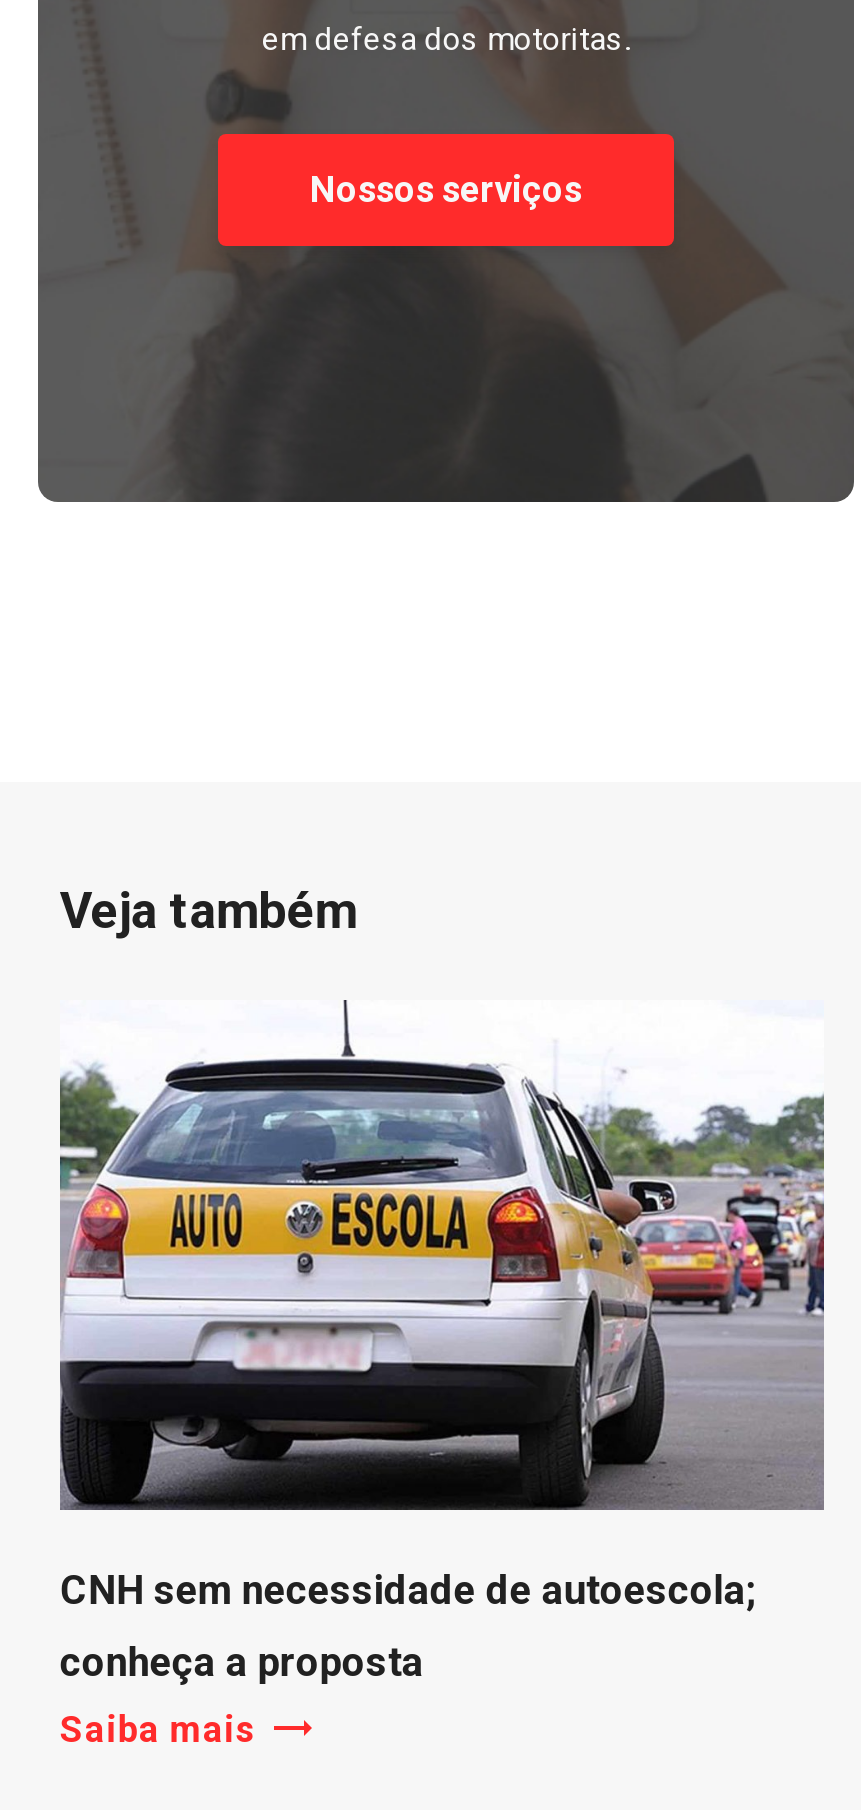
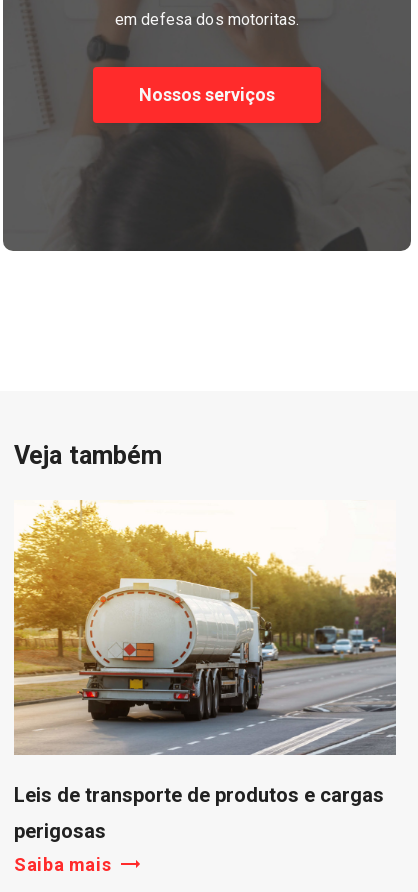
[58,1000,826,1614] [image] | CNH sem necessidade de autoescola; -> [13,499,397,807] [image] | Leis de transporte de produtos e cargas
[60,1638,424,1686] conheça a proposta -> [14,819,106,843] perigosas

